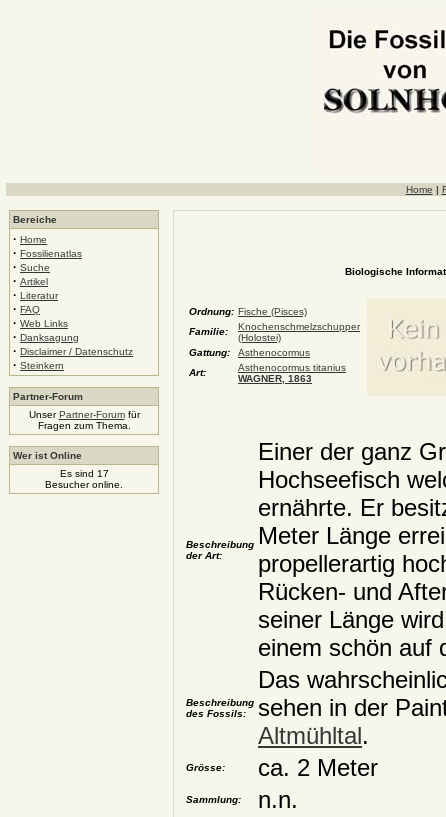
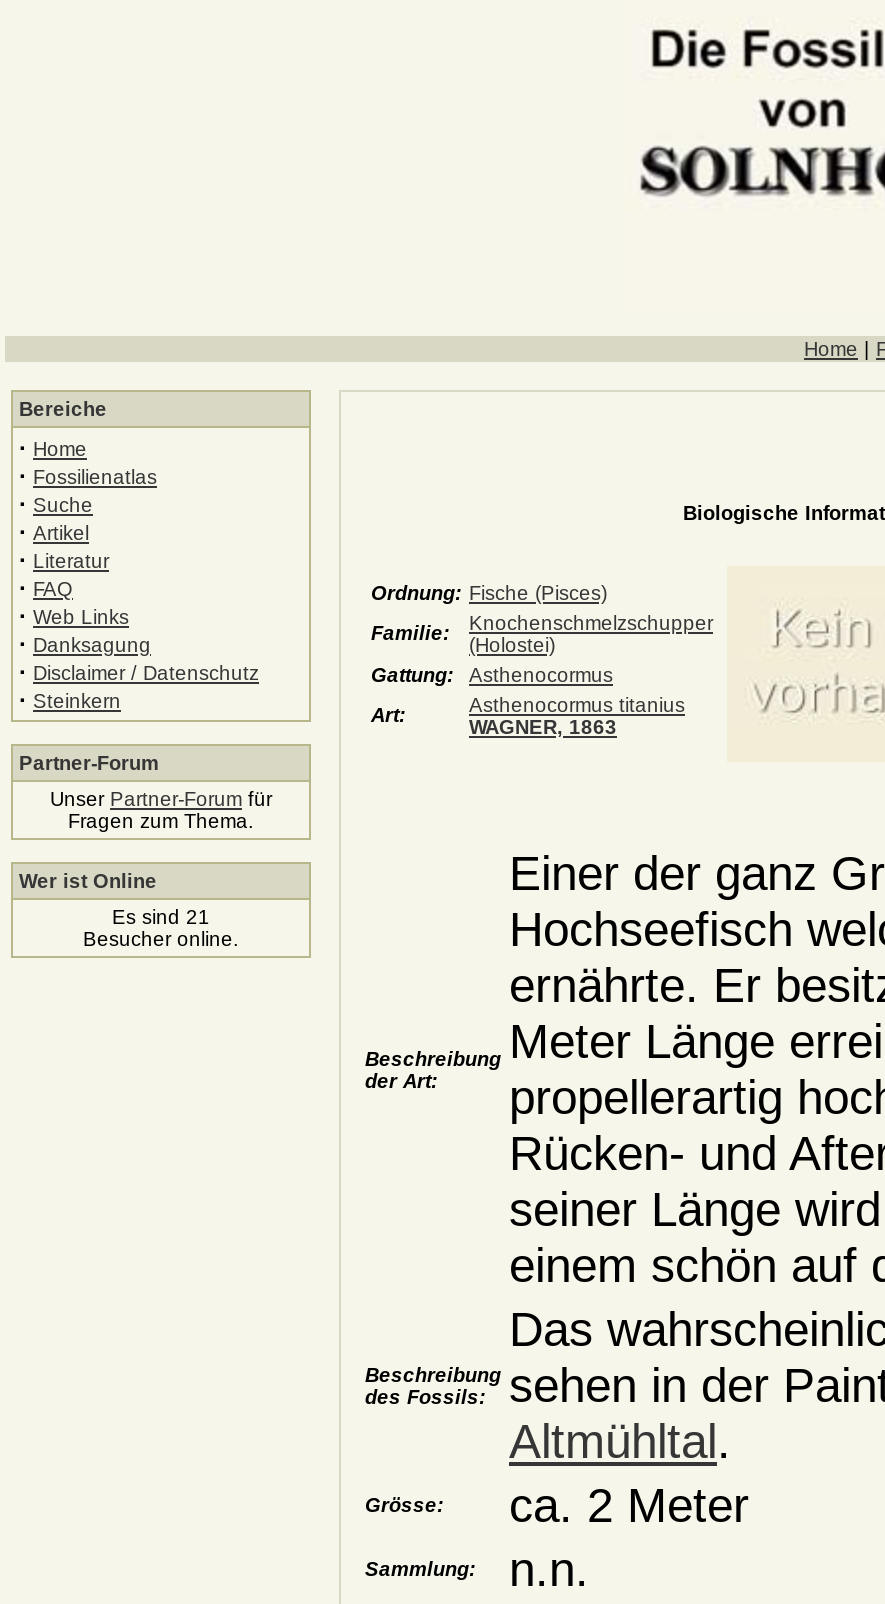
[59,468,108,479] Es sind 17 -> [112,906,210,928] Es sind 21

